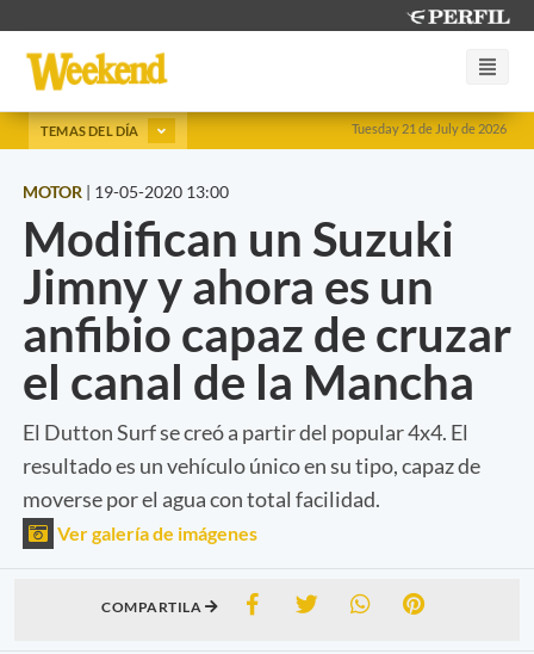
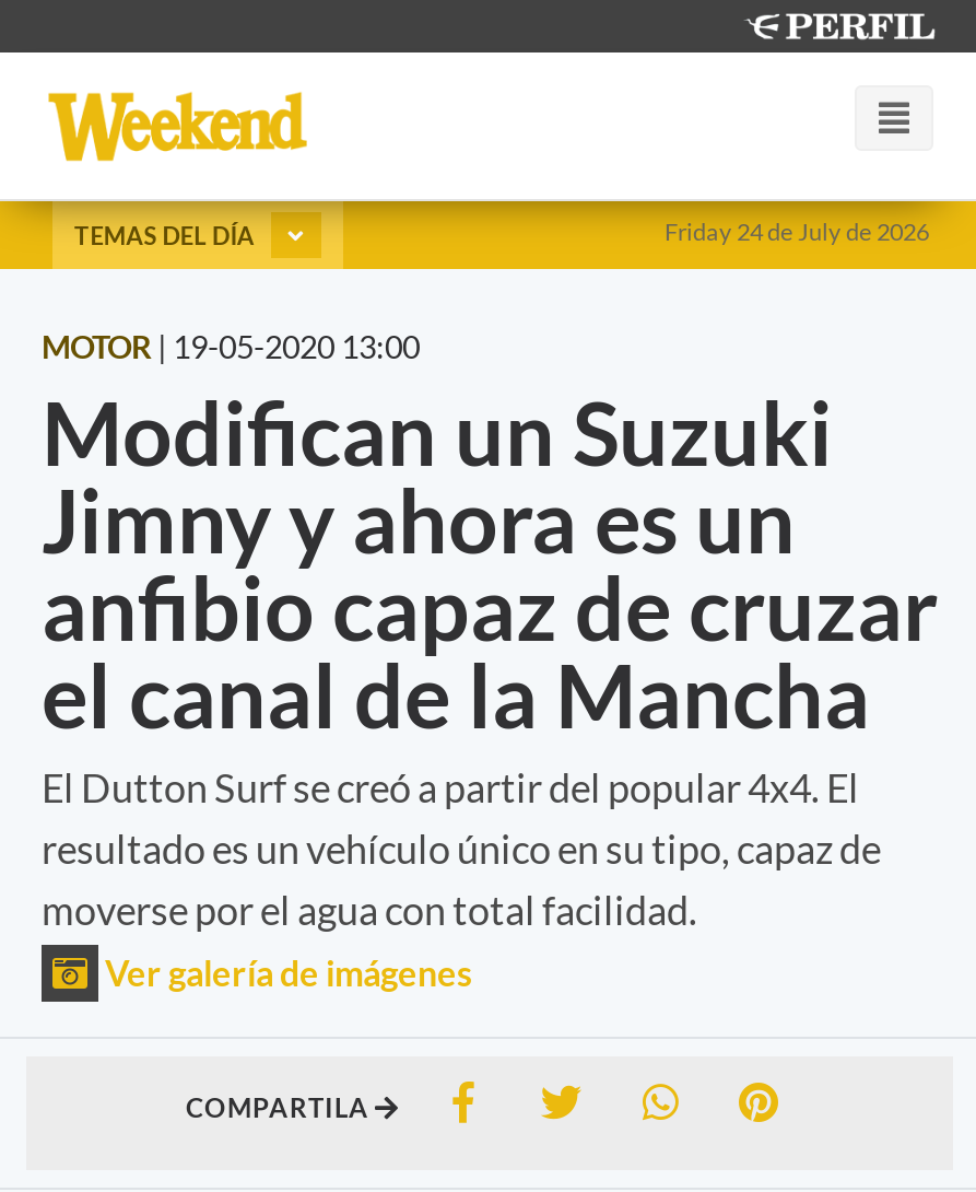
[352,121,507,136] Tuesday 21 de July de 2026 -> [665,217,929,245] Friday 24 de July de 2026

